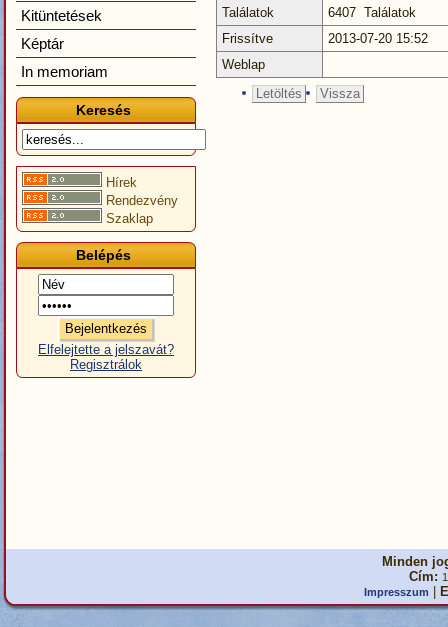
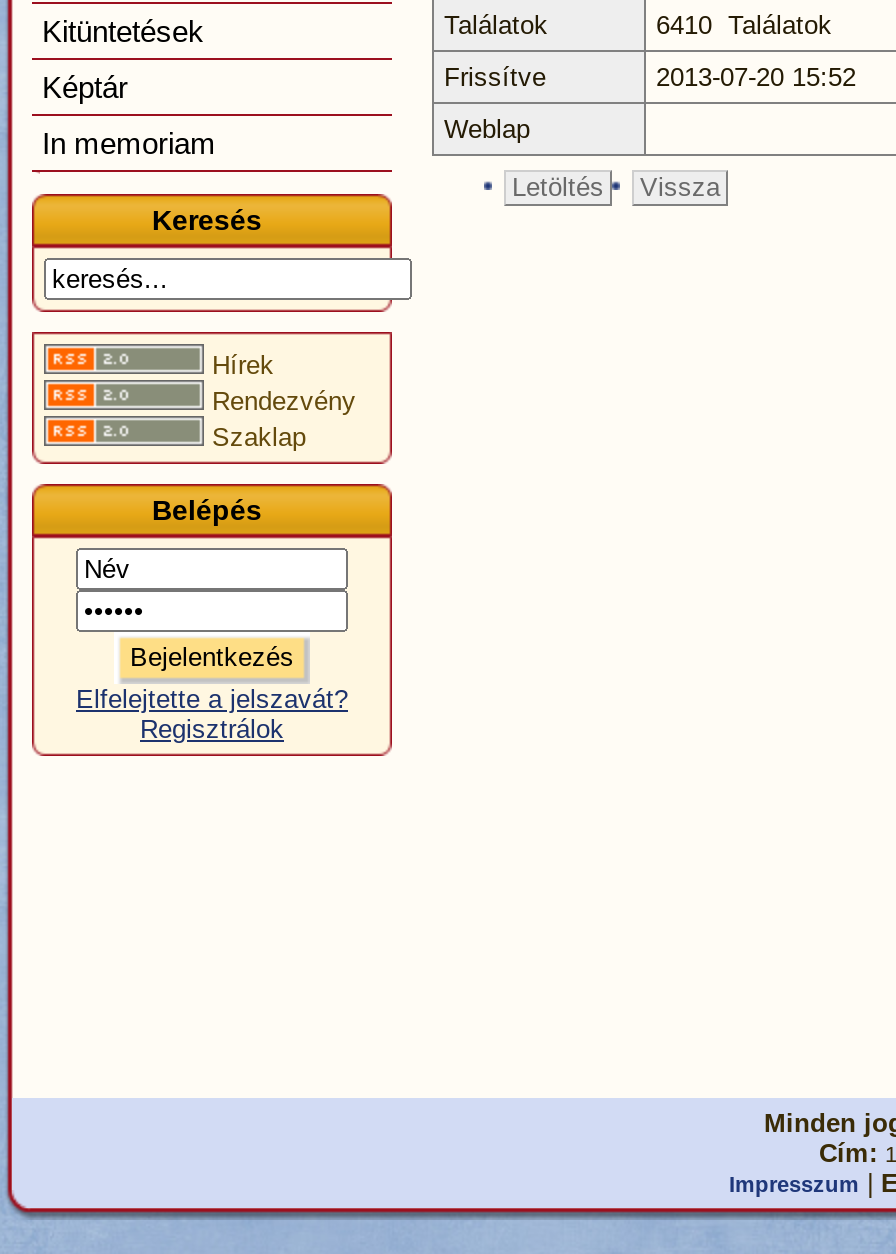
[328,5,416,20] 6407 Találatok -> [656,10,832,40] 6410 Találatok

